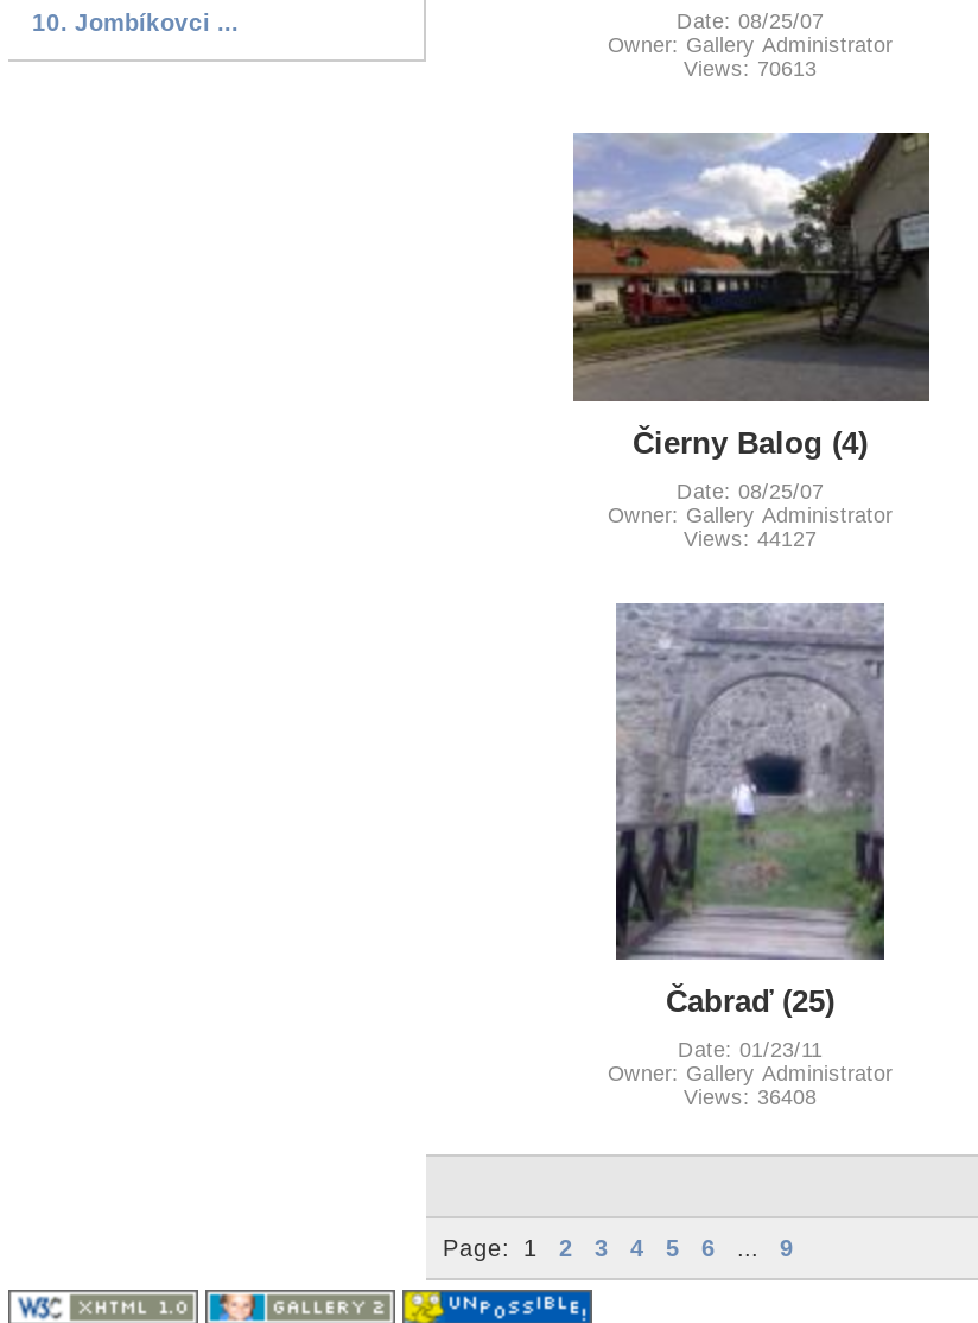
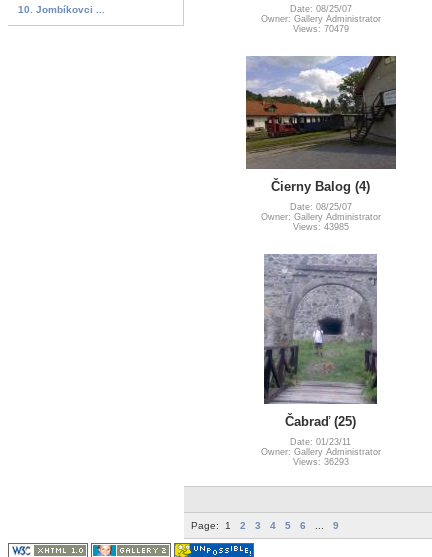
[684,56,817,80] Views: 70613 -> [292,24,348,34] Views: 70479
[684,527,817,550] Views: 44127 -> [292,222,348,232] Views: 43985
[684,1085,817,1109] Views: 36408 -> [292,457,348,467] Views: 36293

